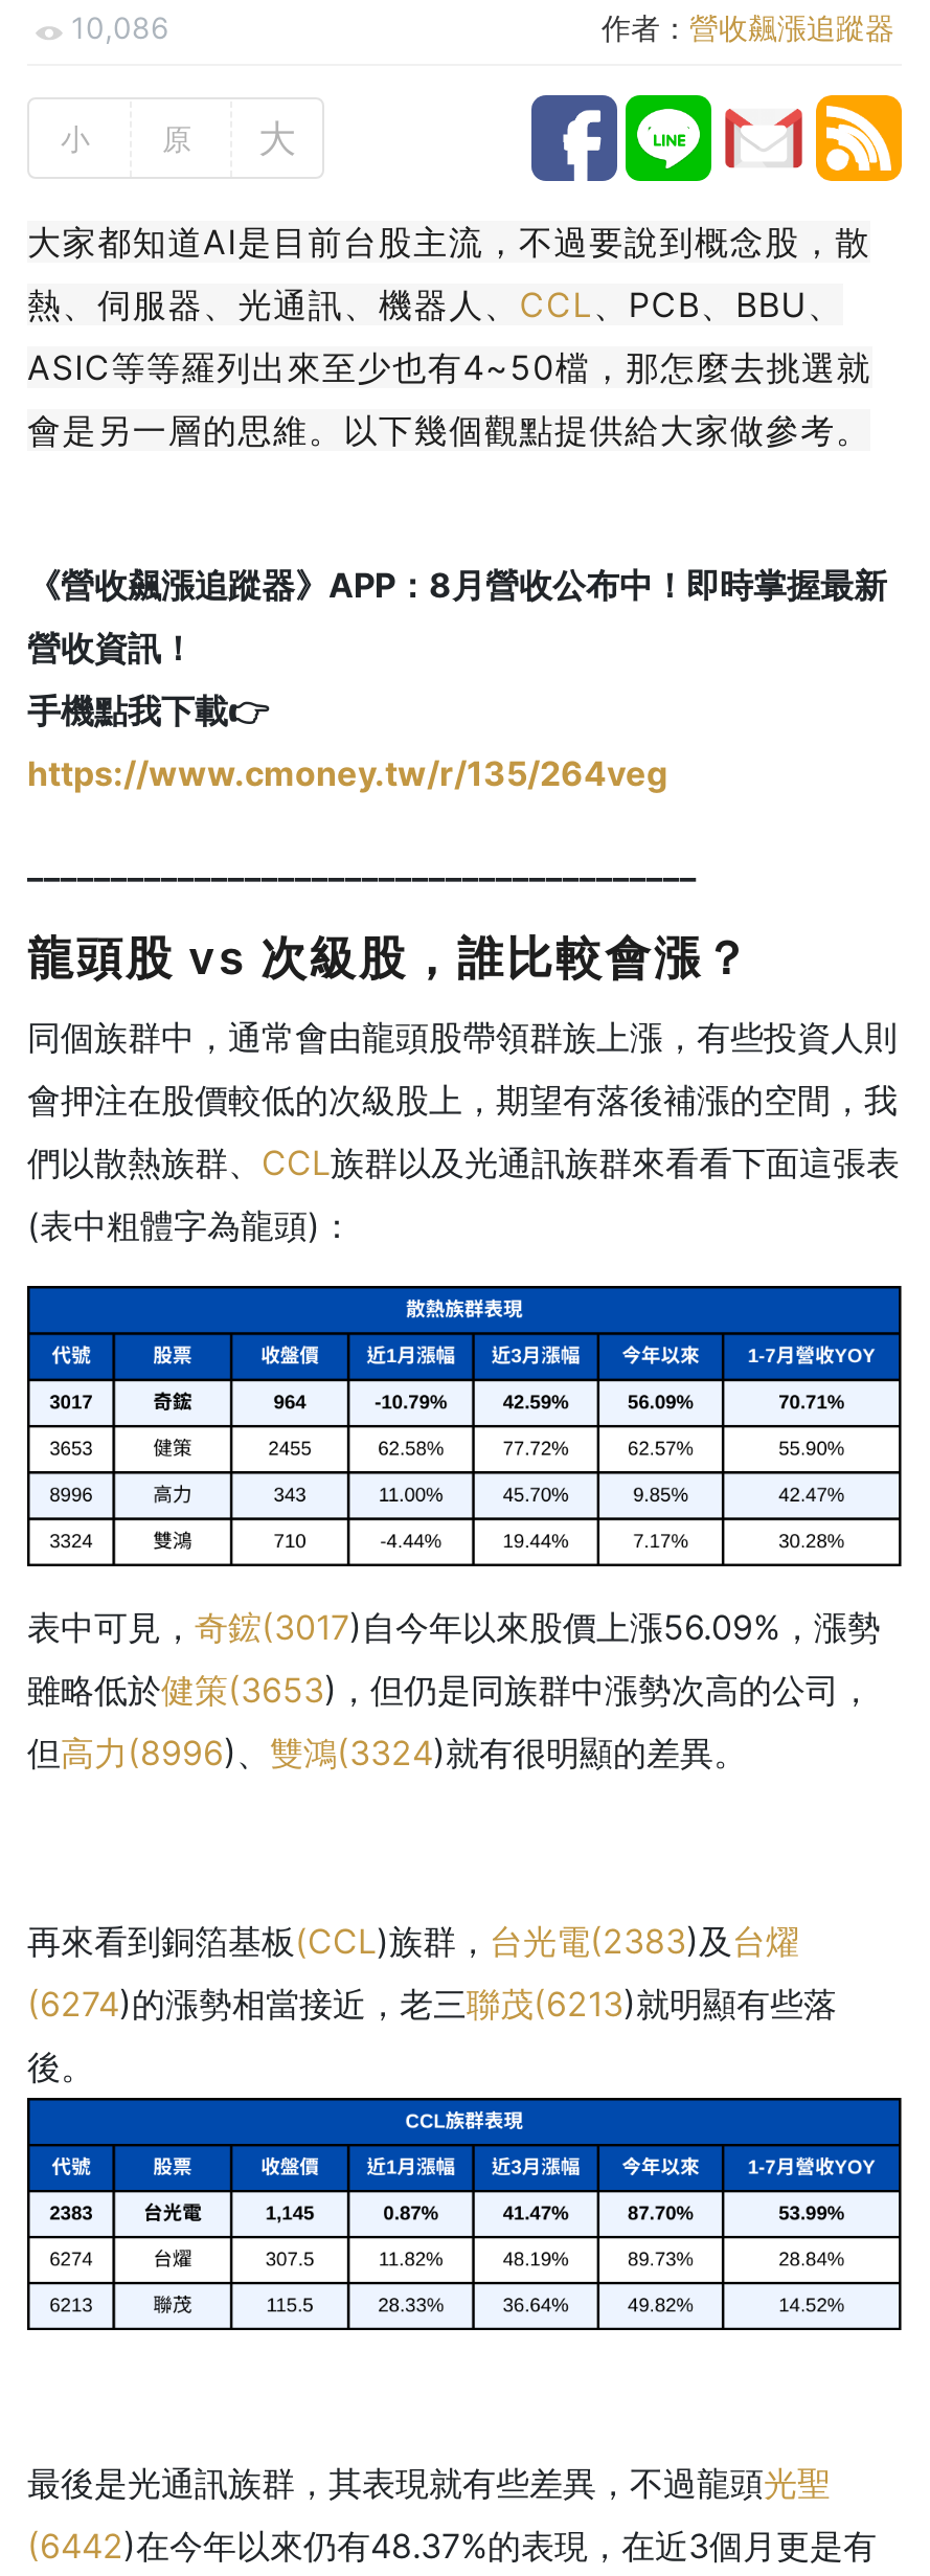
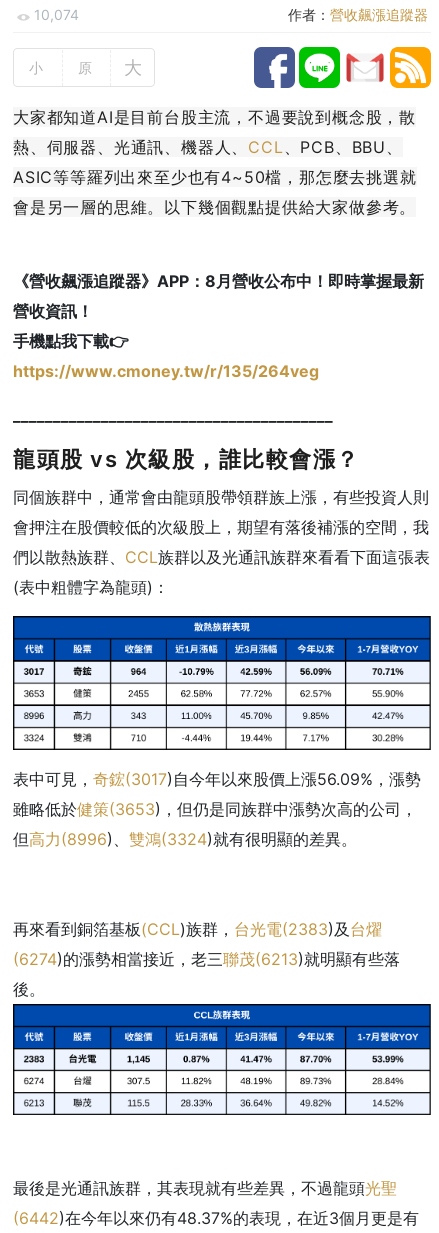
[71,10,169,46] 10,086 -> [34,6,79,23] 10,074

